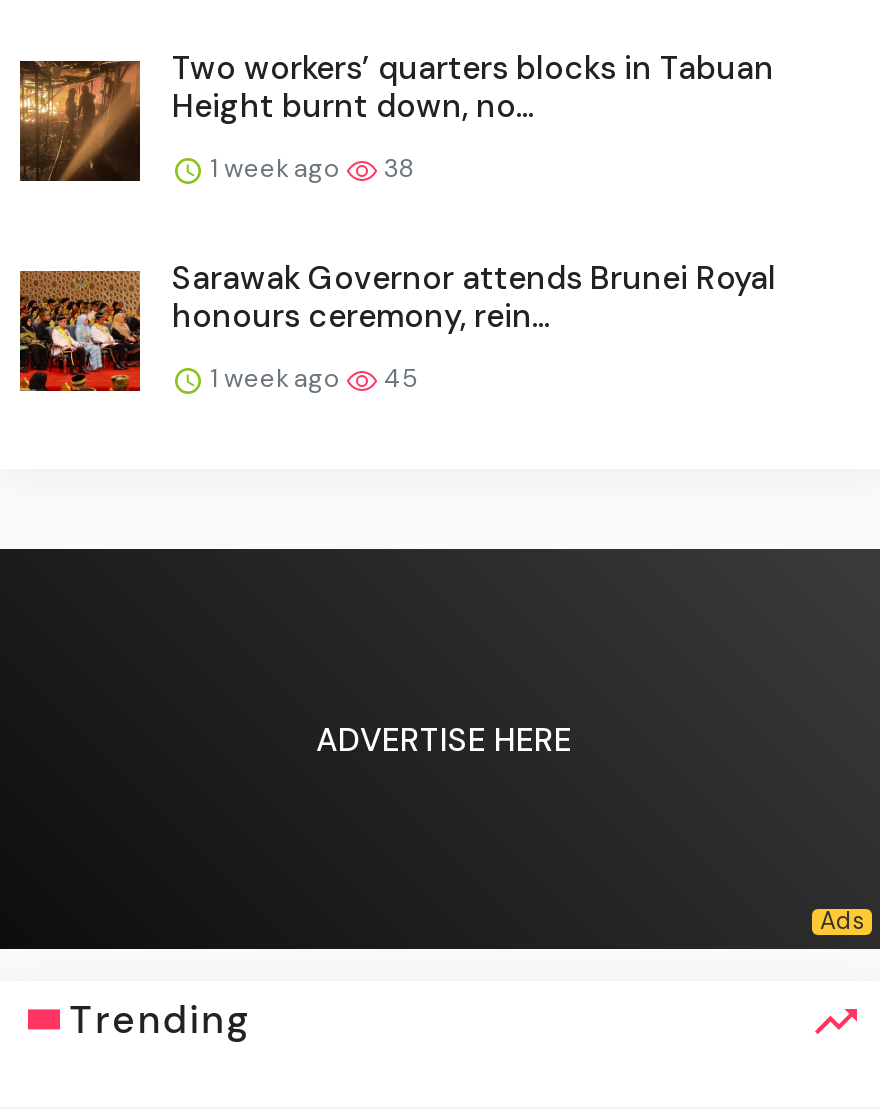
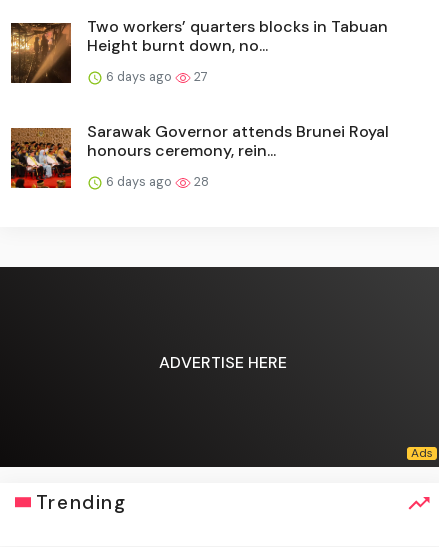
[204,151,346,185] 1 week ago -> [103,68,175,85] 6 days ago
[378,151,414,185] 38 -> [191,68,208,85] 27
[204,361,346,395] 1 week ago -> [103,173,175,190] 6 days ago
[378,361,418,395] 45 -> [191,173,209,190] 28

